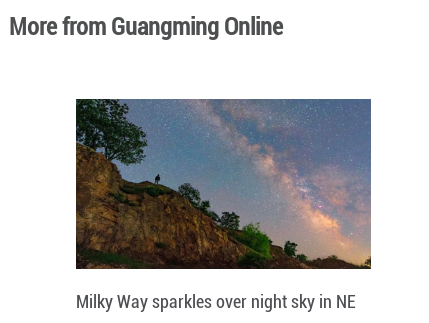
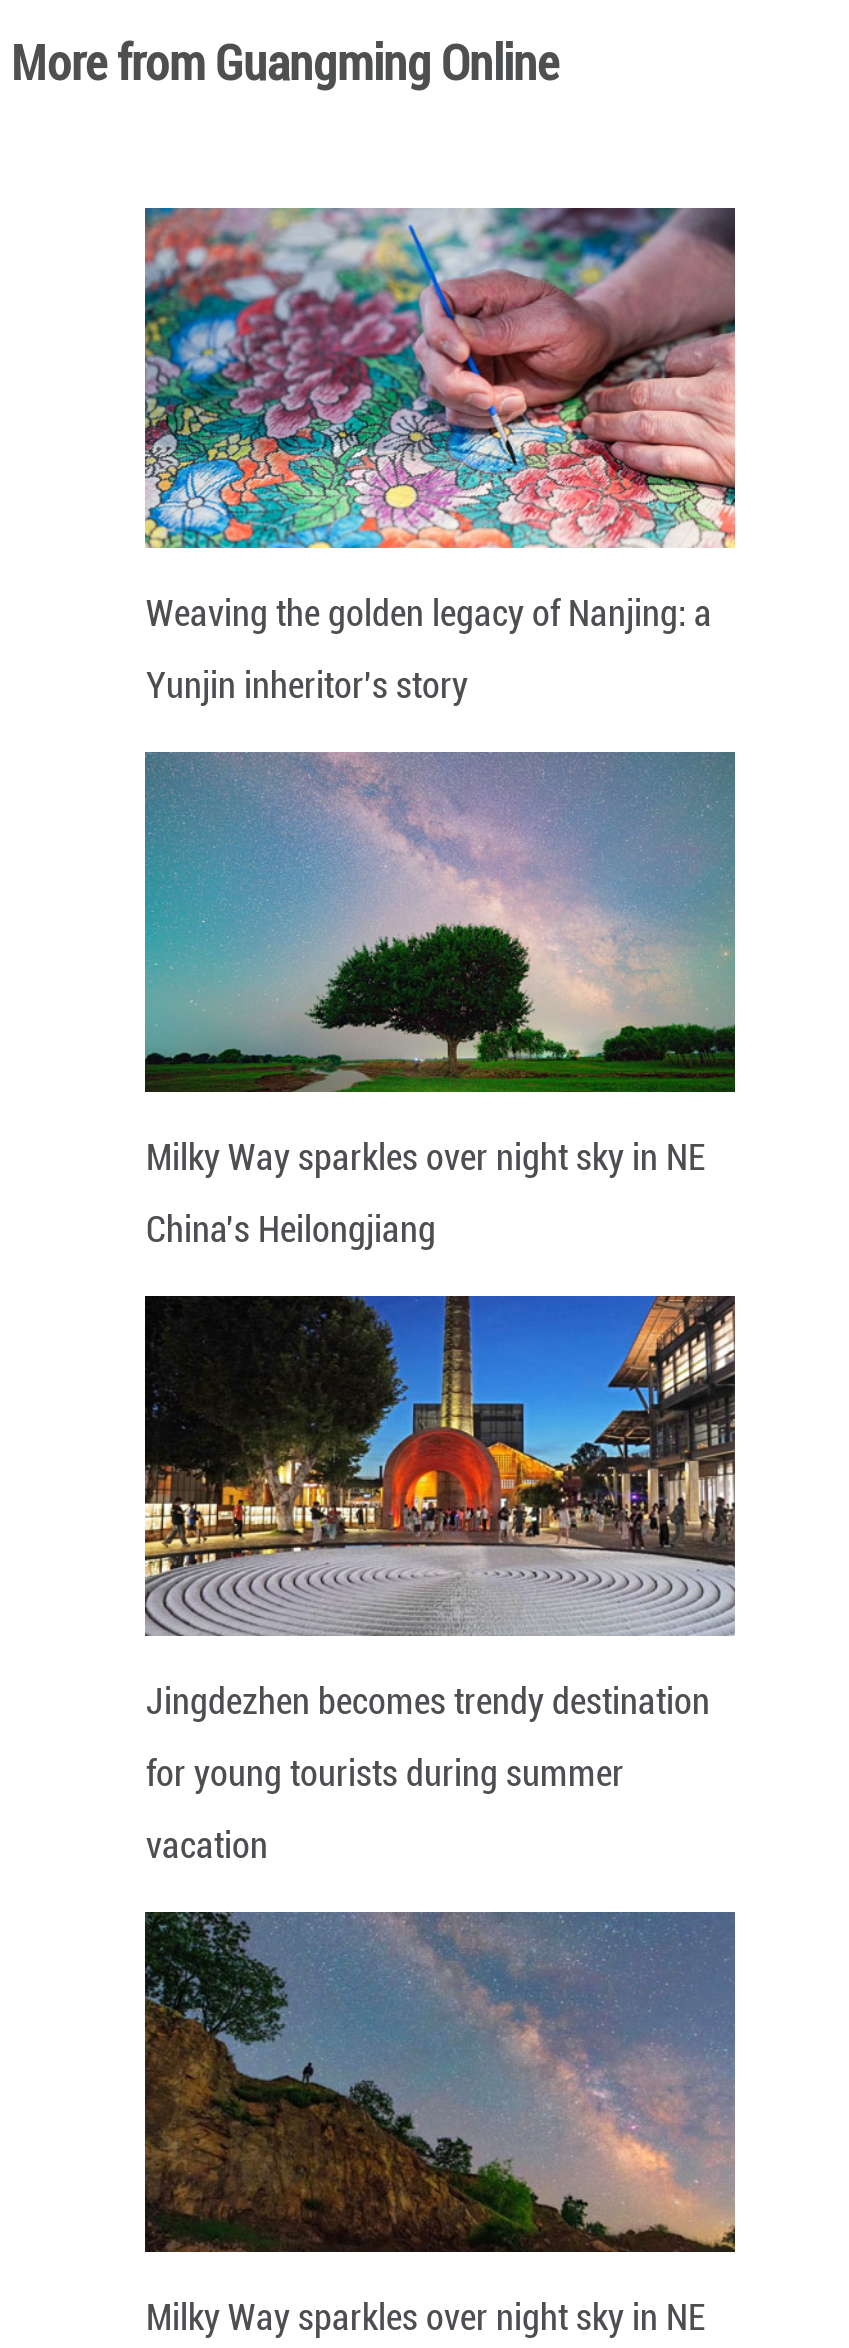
none -> [143,206,737,705] [image] | Weaving the golden legacy of Nanjing: a | Yunjin inheritor's story
none -> [143,750,737,1249] [image] | Milky Way sparkles over night sky in NE | China's Heilongjiang
none -> [143,1294,737,1865] [image] | Jingdezhen becomes trendy destination | for young tourists during summer | vacation

